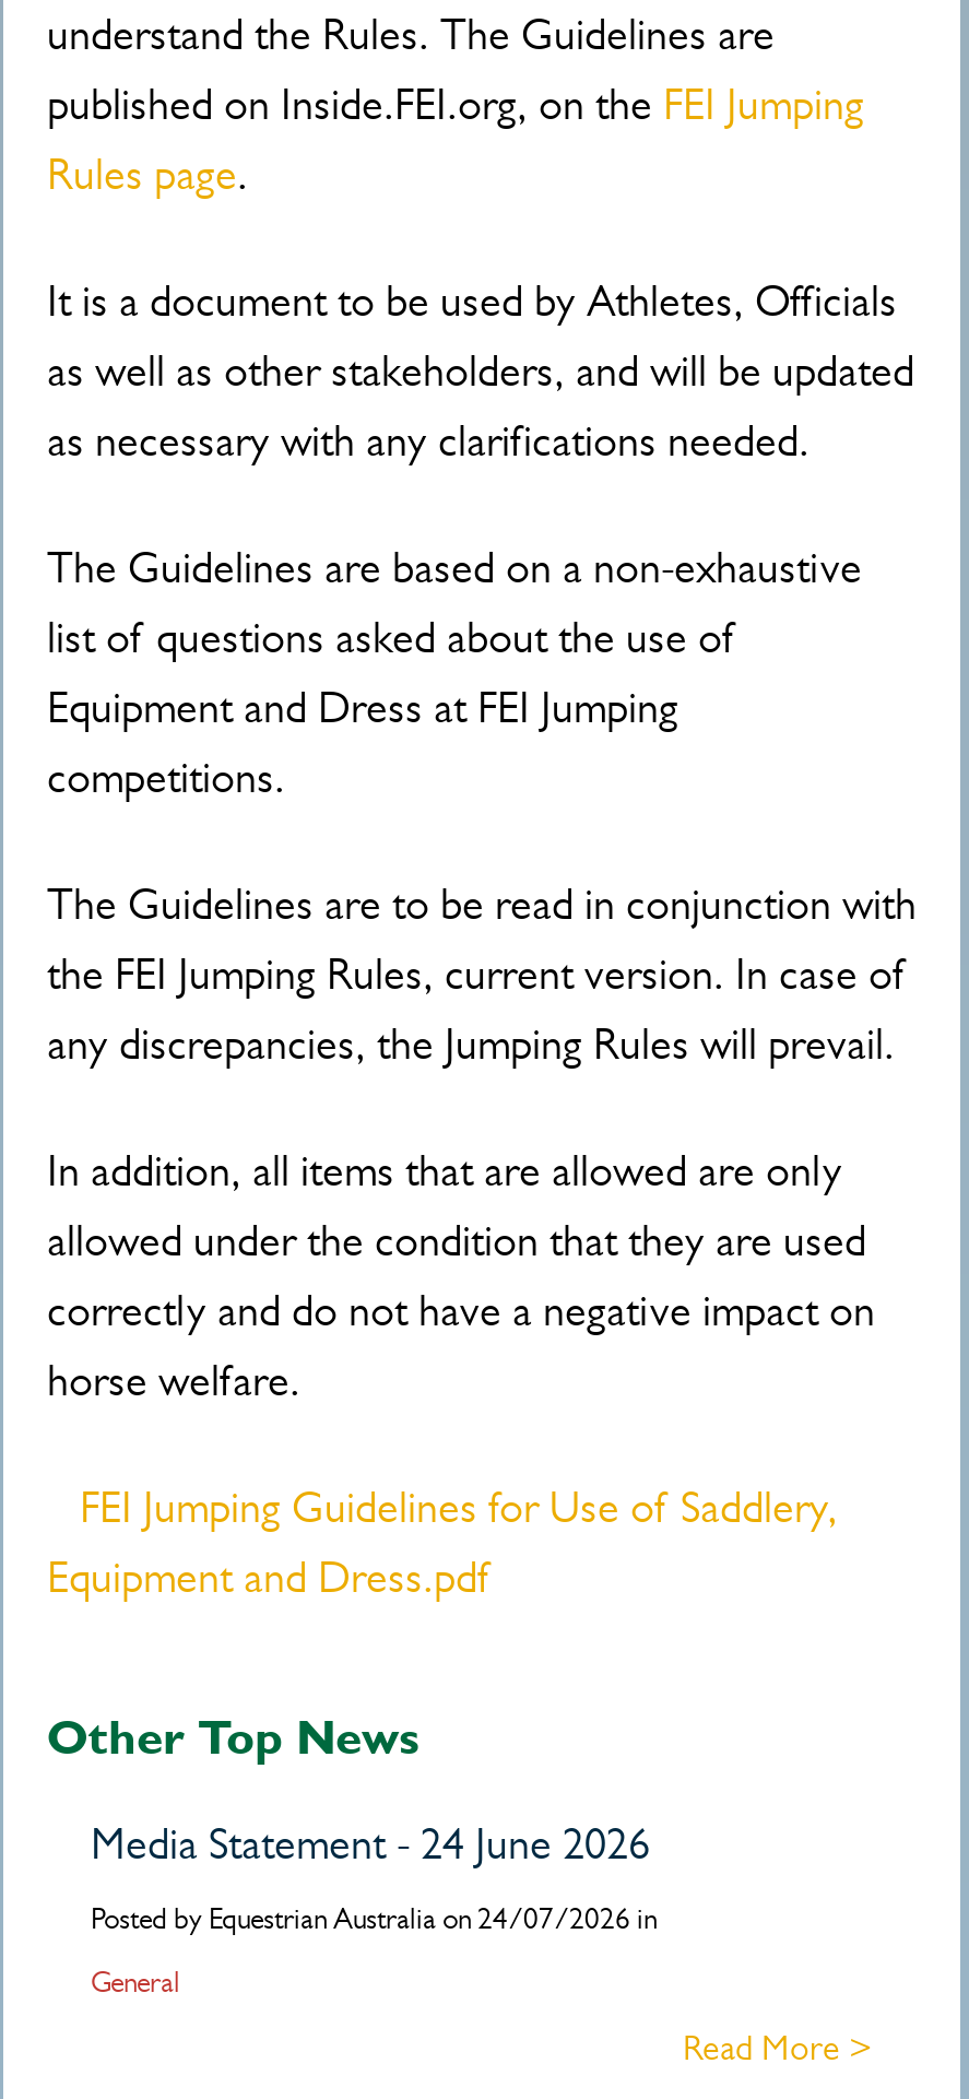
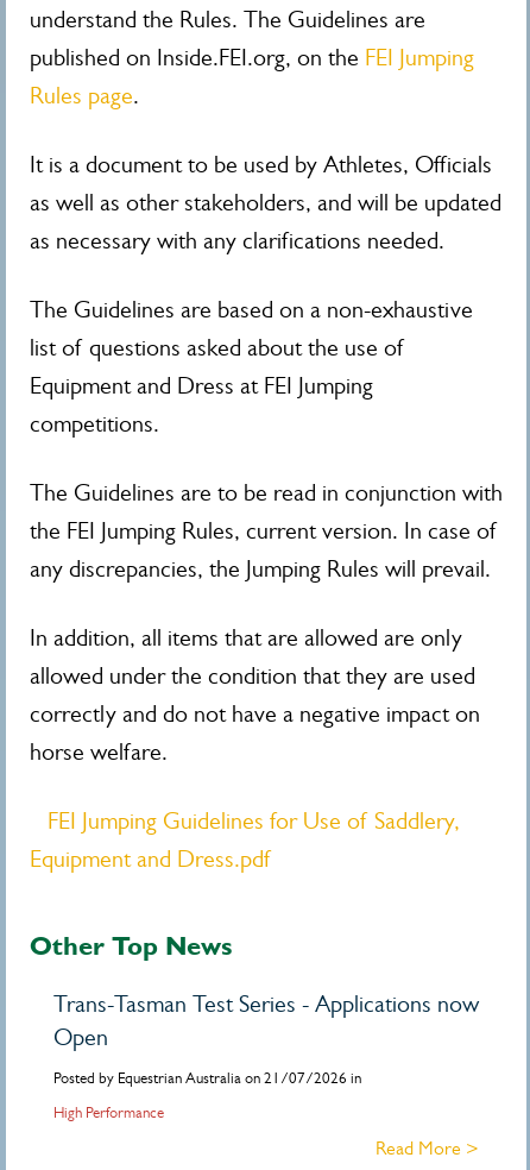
[91,1820,650,1870] Media Statement - 24 June 2026 -> [53,991,479,1052] Trans-Tasman Test Series - Applications now | Open
[91,1903,657,1936] Posted by Equestrian Australia on 24/07/2026 in -> [53,1069,361,1087] Posted by Equestrian Australia on 21/07/2026 in
[91,1967,180,1999] General -> [53,1104,164,1122] High Performance

